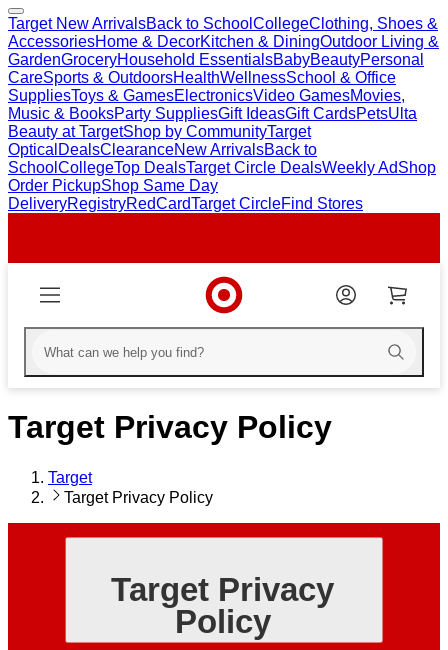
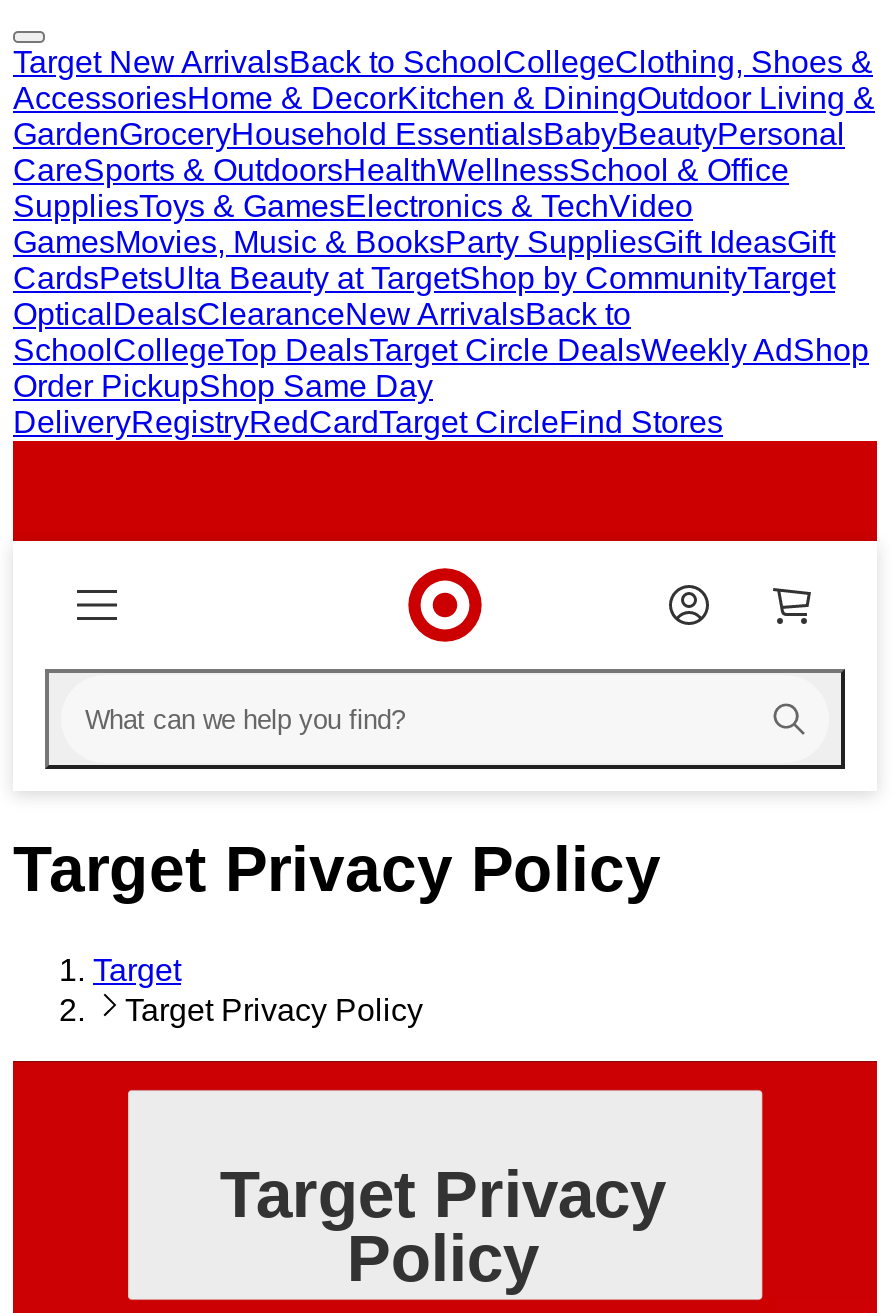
[8,87,417,140] SuppliesToys & GamesElectronicsVideo GamesMovies, | Music & BooksParty SuppliesGift IdeasGift CardsPetsUlta | Beauty at TargetShop by CommunityTarget -> [13,189,835,295] SuppliesToys & GamesElectronics & TechVideo | GamesMovies, Music & BooksParty SuppliesGift IdeasGift | CardsPetsUlta Beauty at TargetShop by CommunityTarget

